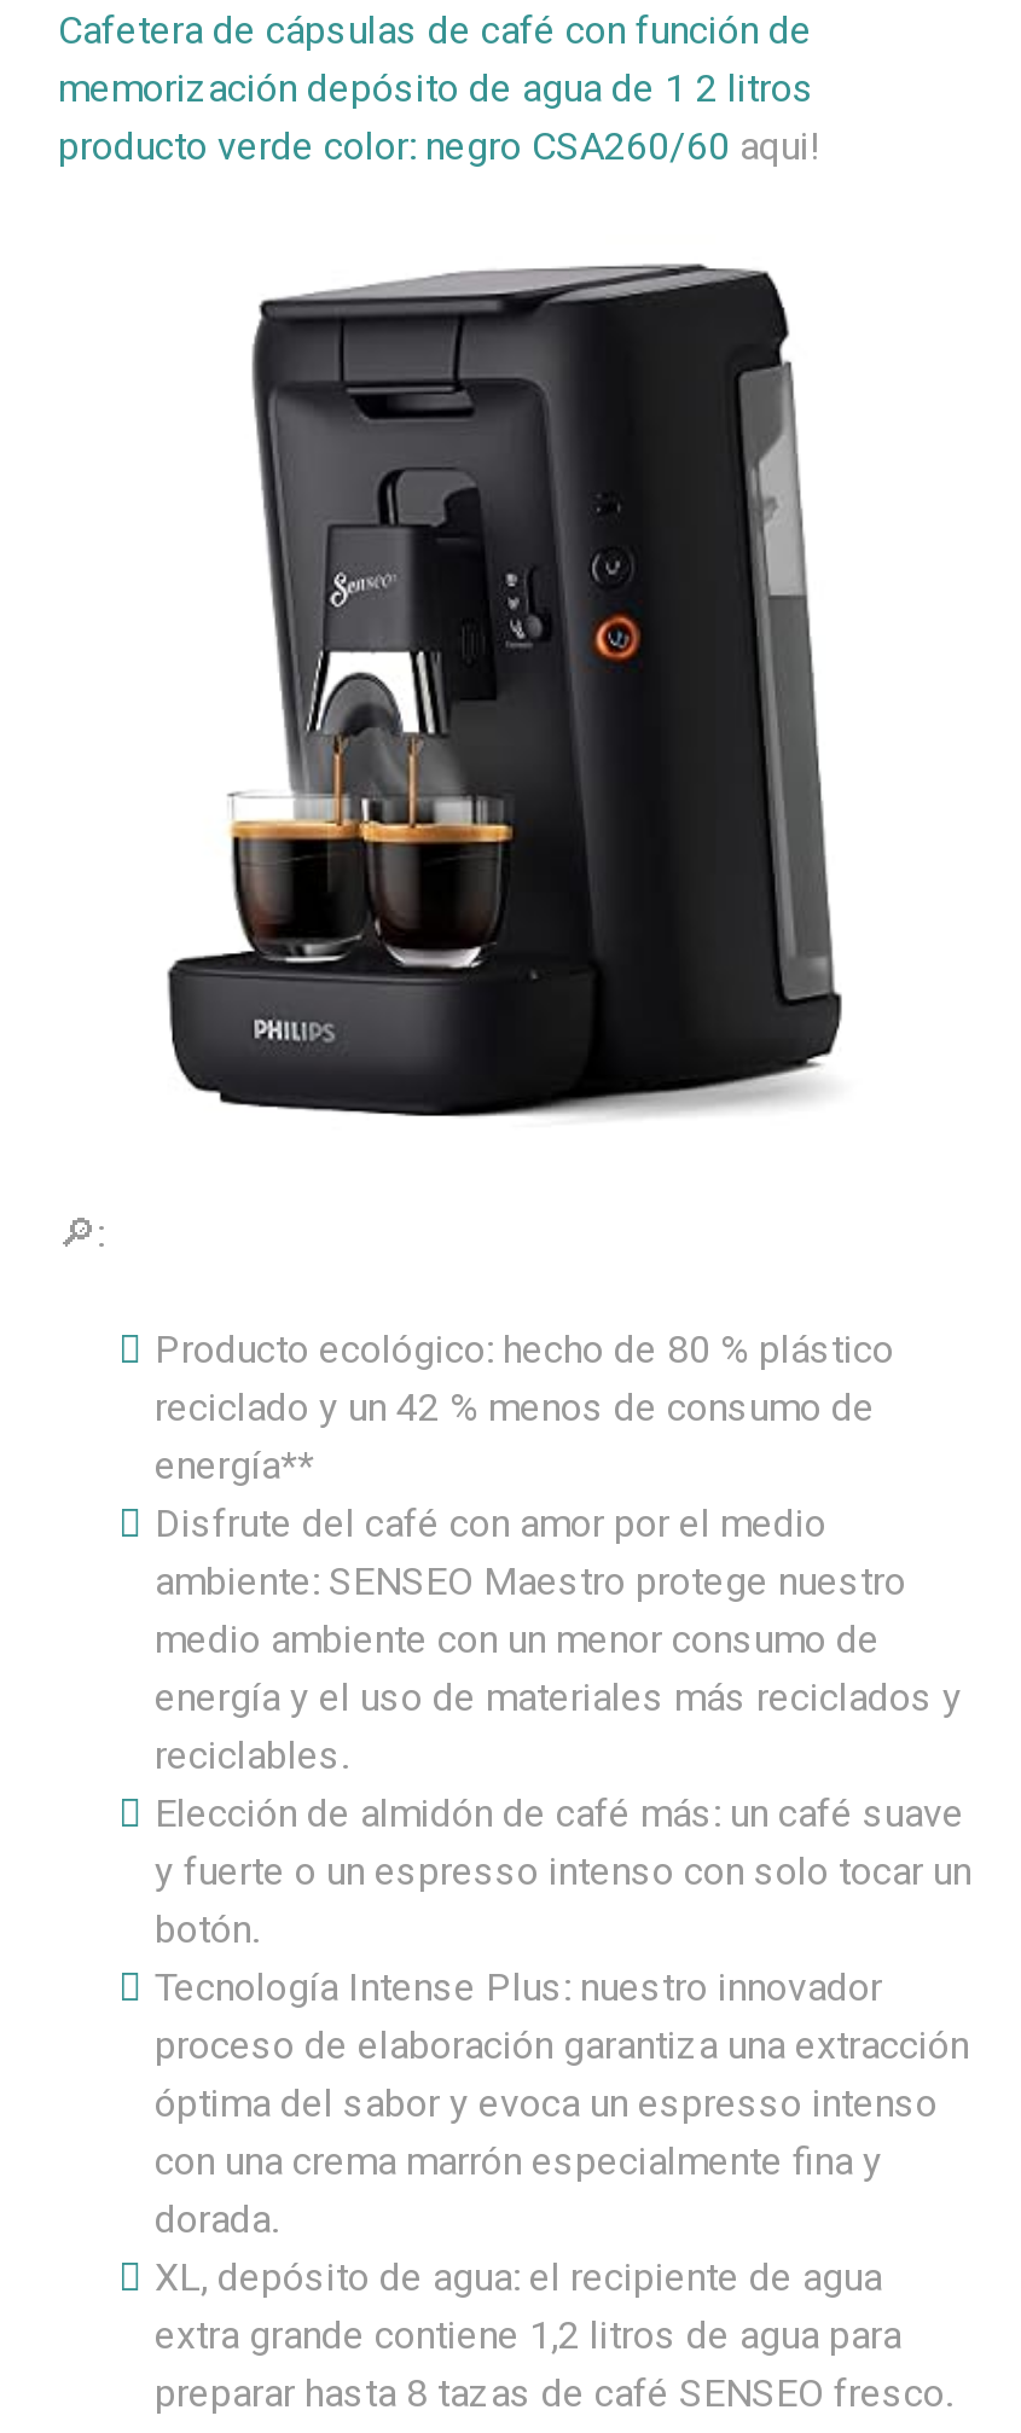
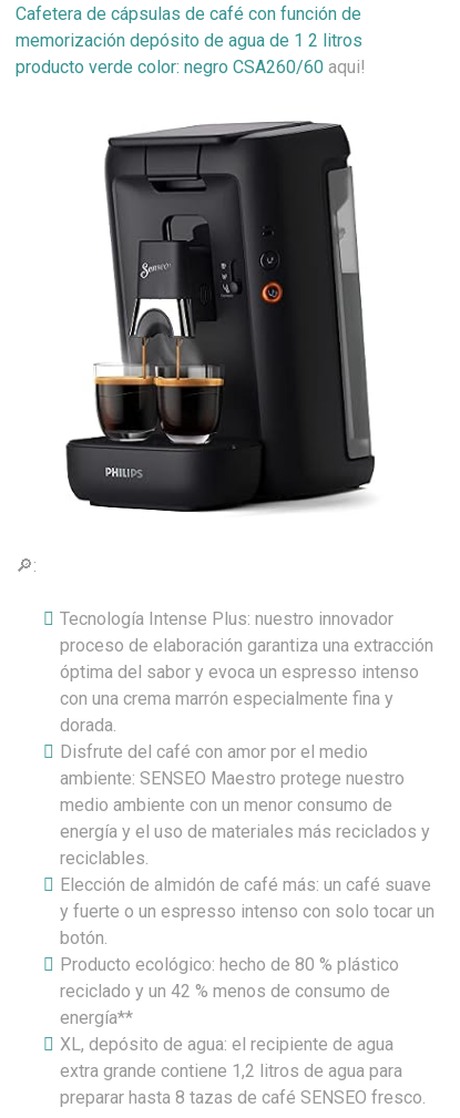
moved [155,1326,894,1488] -> [60,954,399,1028]: Producto ecológico: hecho de 80 % plástico | reciclado y un 42 % menos de consumo de | energía**
moved [155,1500,971,1952] -> [60,741,435,948]: Disfrute del café con amor por el medio | ambiente: SENSEO Maestro protege nuestro | medio ambiente con un menor consumo de | energía y el uso de materiales más reciclados y | reciclables. | Elección de almidón de café más: un café suave | y fuerte o un espresso intenso con solo tocar un | botón.
moved [155,1964,969,2242] -> [60,608,433,736]: Tecnología Intense Plus: nuestro innovador | proceso de elaboración garantiza una extracción | óptima del sabor y evoca un espresso intenso | con una crema marrón especialmente fina y | dorada.

